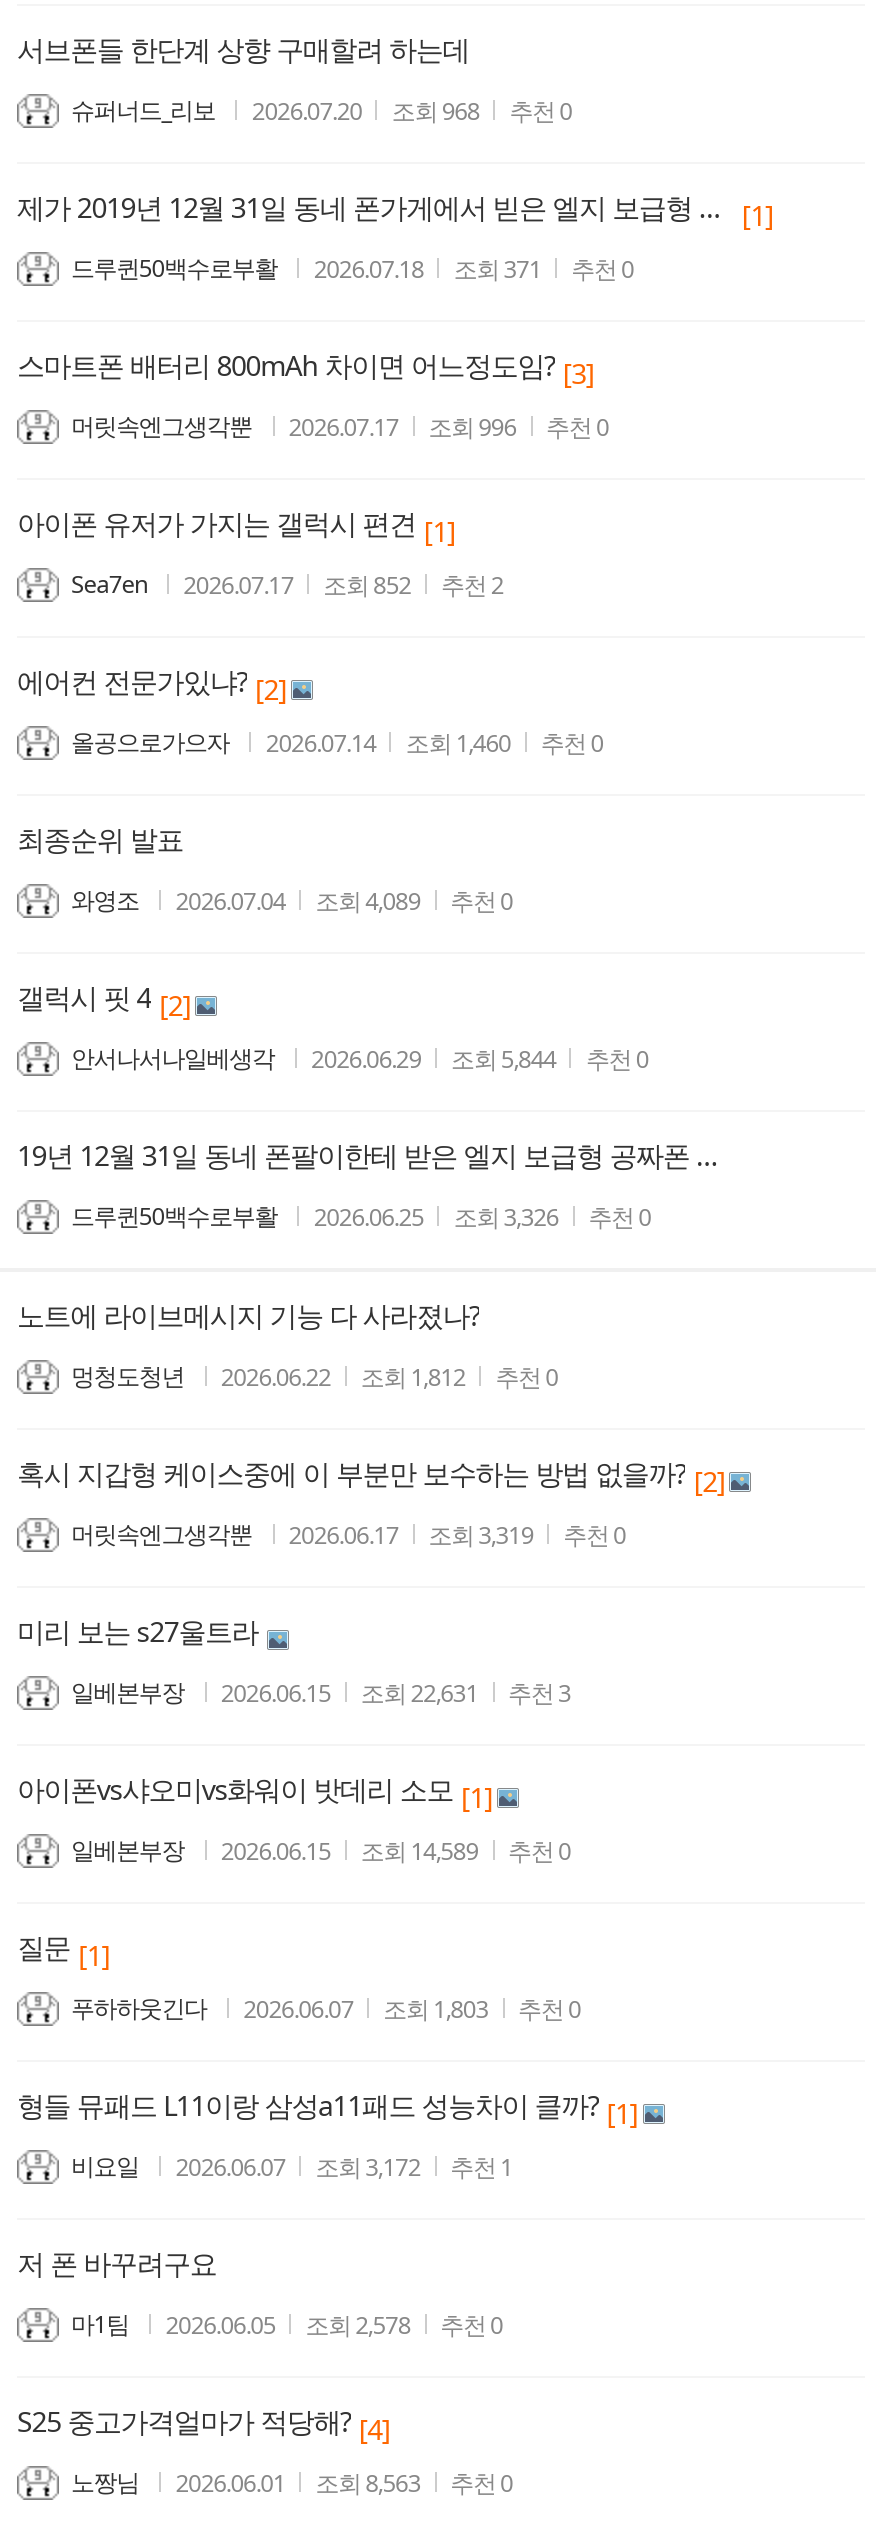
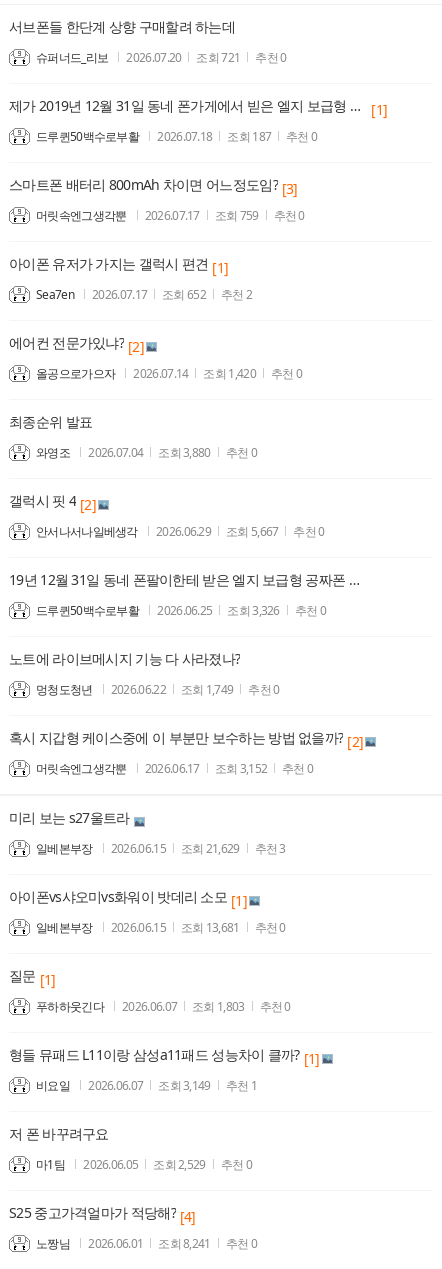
[71,93,572,127] 슈퍼너드_리보 2026.07.20 조회 968 추천 0 -> [36,49,286,66] 슈퍼너드_리보 2026.07.20 조회 721 추천 0
[71,251,634,285] 드루퀸50백수로부활 2026.07.18 조회 371 추천 0 -> [36,128,317,145] 드루퀸50백수로부활 2026.07.18 조회 187 추천 0
[71,409,609,443] 머릿속엔그생각뿐 2026.07.17 조회 996 추천 0 -> [36,207,305,224] 머릿속엔그생각뿐 2026.07.17 조회 759 추천 0
[71,567,503,601] Sea7en 2026.07.17 조회 852 추천 2 -> [36,286,252,303] Sea7en 2026.07.17 조회 652 추천 2
[71,725,603,759] 올공으로가으자 2026.07.14 조회 1,460 추천 0 -> [36,365,302,382] 올공으로가으자 2026.07.14 조회 1,420 추천 0
[71,883,513,917] 와영조 2026.07.04 조회 4,089 추천 0 -> [36,444,257,461] 와영조 2026.07.04 조회 3,880 추천 0
[71,1041,648,1075] 안서나서나일베생각 2026.06.29 조회 5,844 추천 0 -> [36,523,325,540] 안서나서나일베생각 2026.06.29 조회 5,667 추천 0
[71,1359,558,1393] 멍청도청년 2026.06.22 조회 1,812 추천 0 -> [36,681,279,698] 멍청도청년 2026.06.22 조회 1,749 추천 0
[71,1517,626,1551] 머릿속엔그생각뿐 2026.06.17 조회 3,319 추천 0 -> [36,760,313,777] 머릿속엔그생각뿐 2026.06.17 조회 3,152 추천 0
[71,1675,571,1709] 일베본부장 2026.06.15 조회 22,631 추천 3 -> [36,840,286,857] 일베본부장 2026.06.15 조회 21,629 추천 3
[71,1833,571,1867] 일베본부장 2026.06.15 조회 14,589 추천 0 -> [36,919,286,936] 일베본부장 2026.06.15 조회 13,681 추천 0
[71,2149,513,2183] 비요일 2026.06.07 조회 3,172 추천 1 -> [36,1077,257,1094] 비요일 2026.06.07 조회 3,149 추천 1
[71,2307,503,2341] 마1팀 2026.06.05 조회 2,578 추천 0 -> [36,1156,252,1173] 마1팀 2026.06.05 조회 2,529 추천 0
[71,2465,513,2499] 노짱님 2026.06.01 조회 8,563 추천 0 -> [36,1235,257,1252] 노짱님 2026.06.01 조회 8,241 추천 0

